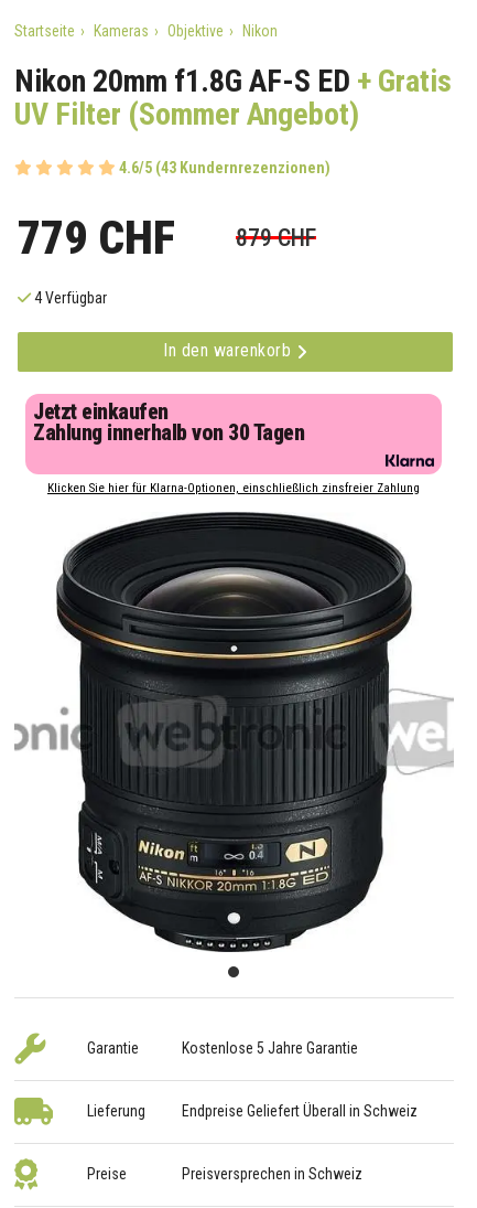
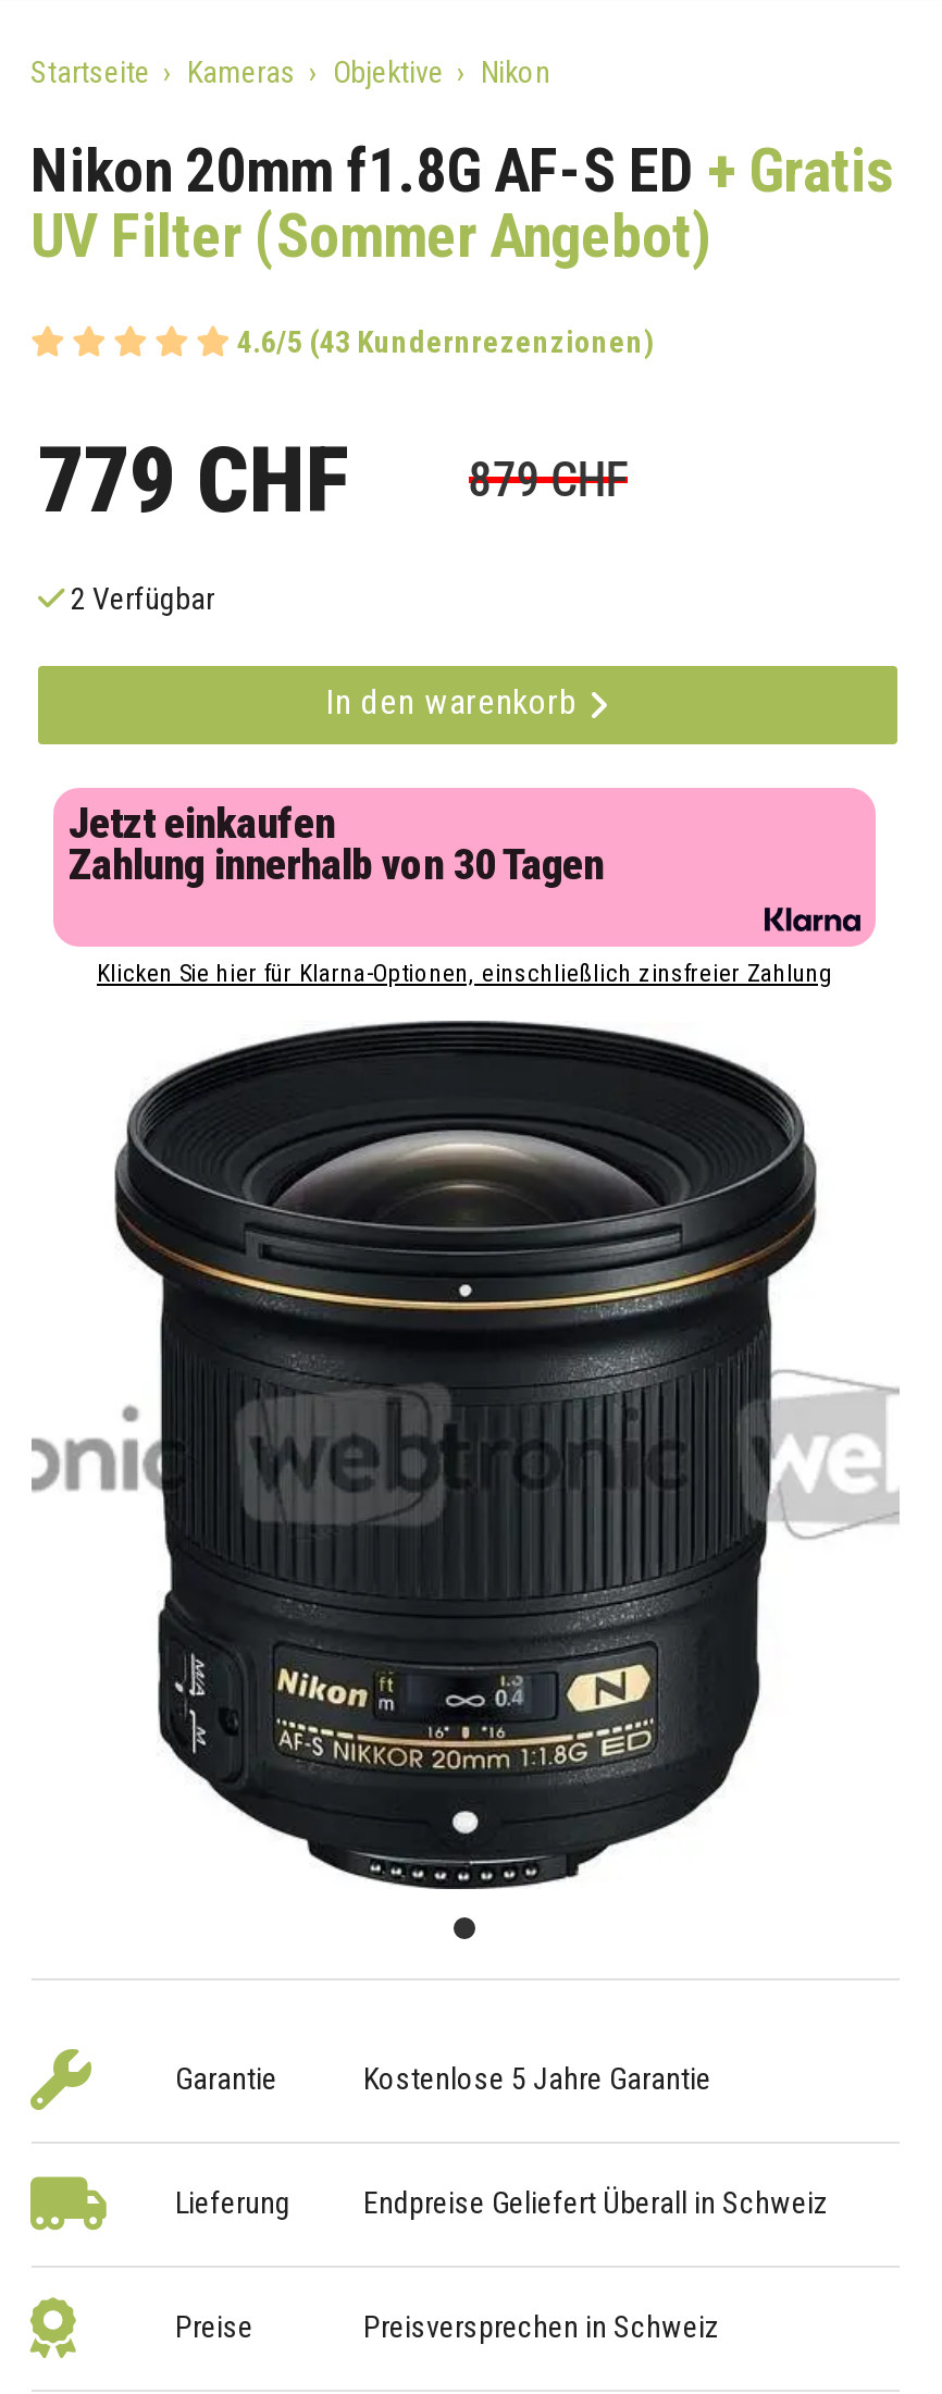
[31,289,107,307] 4 Verfügbar -> [64,582,214,617] 2 Verfügbar

